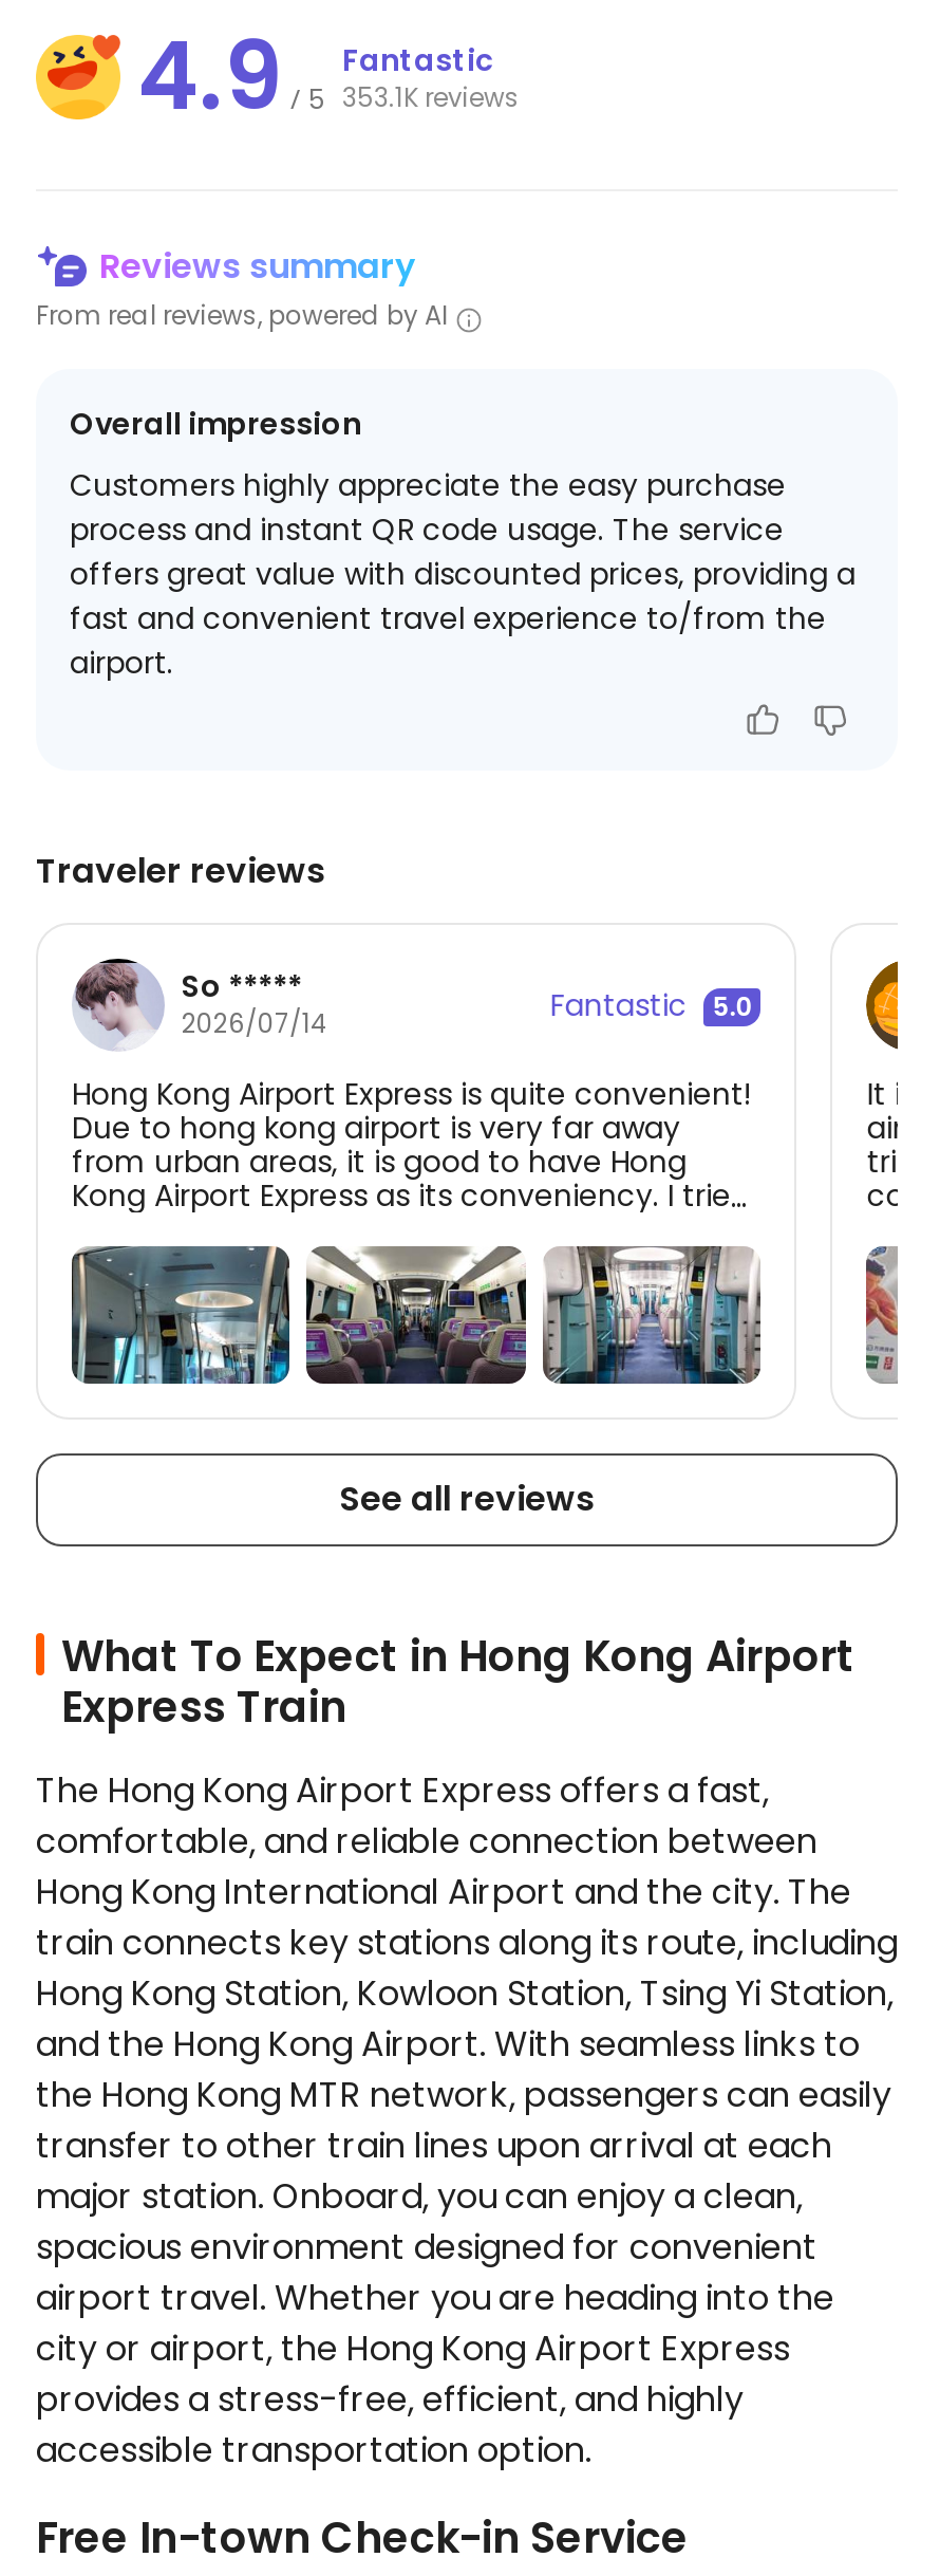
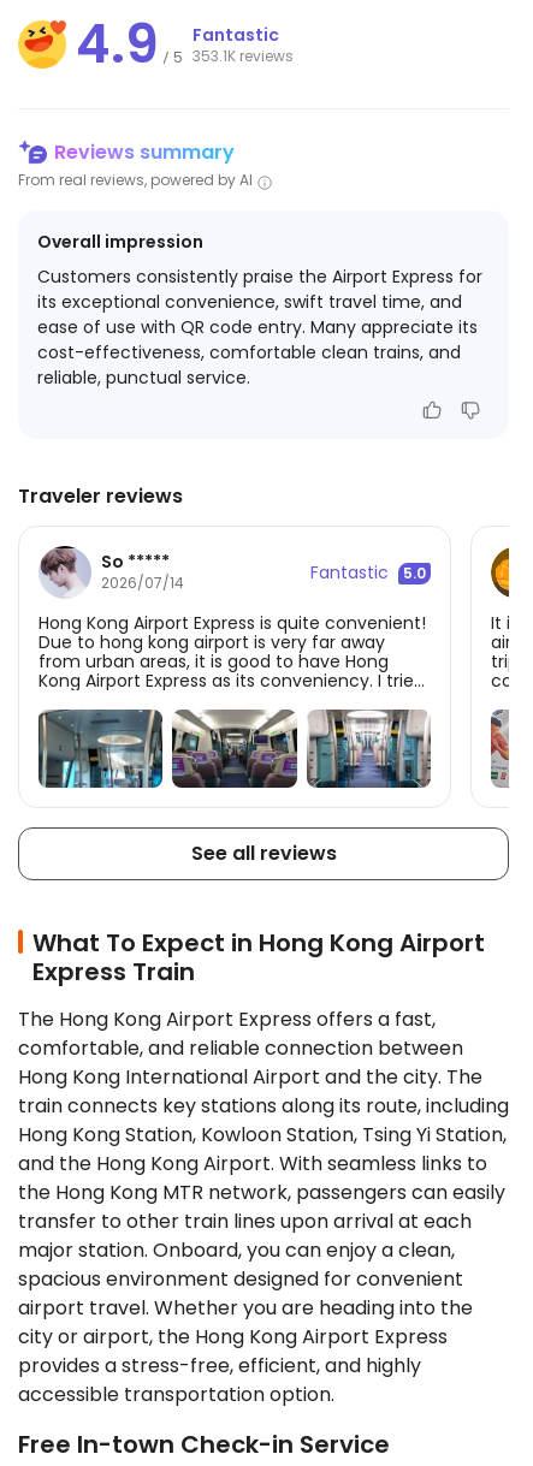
[70,465,856,685] Customers highly appreciate the easy purchase | process and instant QR code usage. The service | offers great value with discounted prices, providing a | fast and convenient travel experience to/from the | airport. -> [37,265,482,390] Customers consistently praise the Airport Express for | its exceptional convenience, swift travel time, and | ease of use with QR code entry. Many appreciate its | cost-effectiveness, comfortable clean trains, and | reliable, punctual service.

